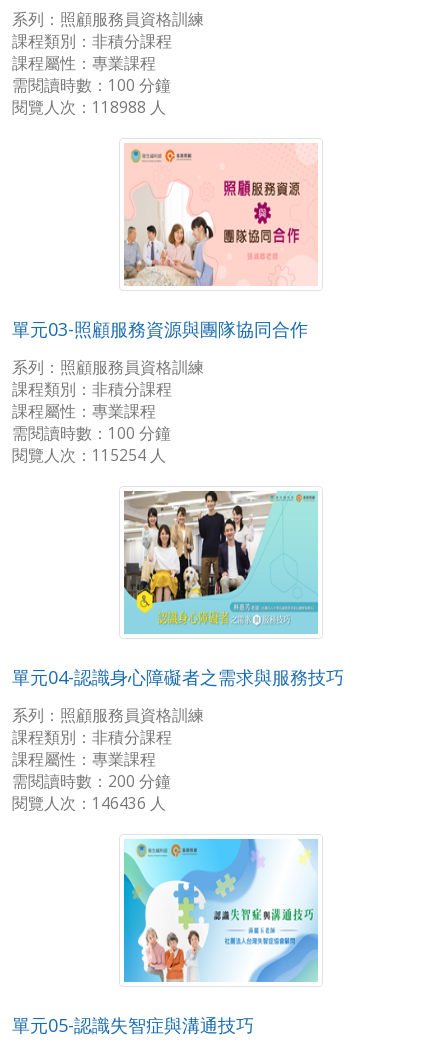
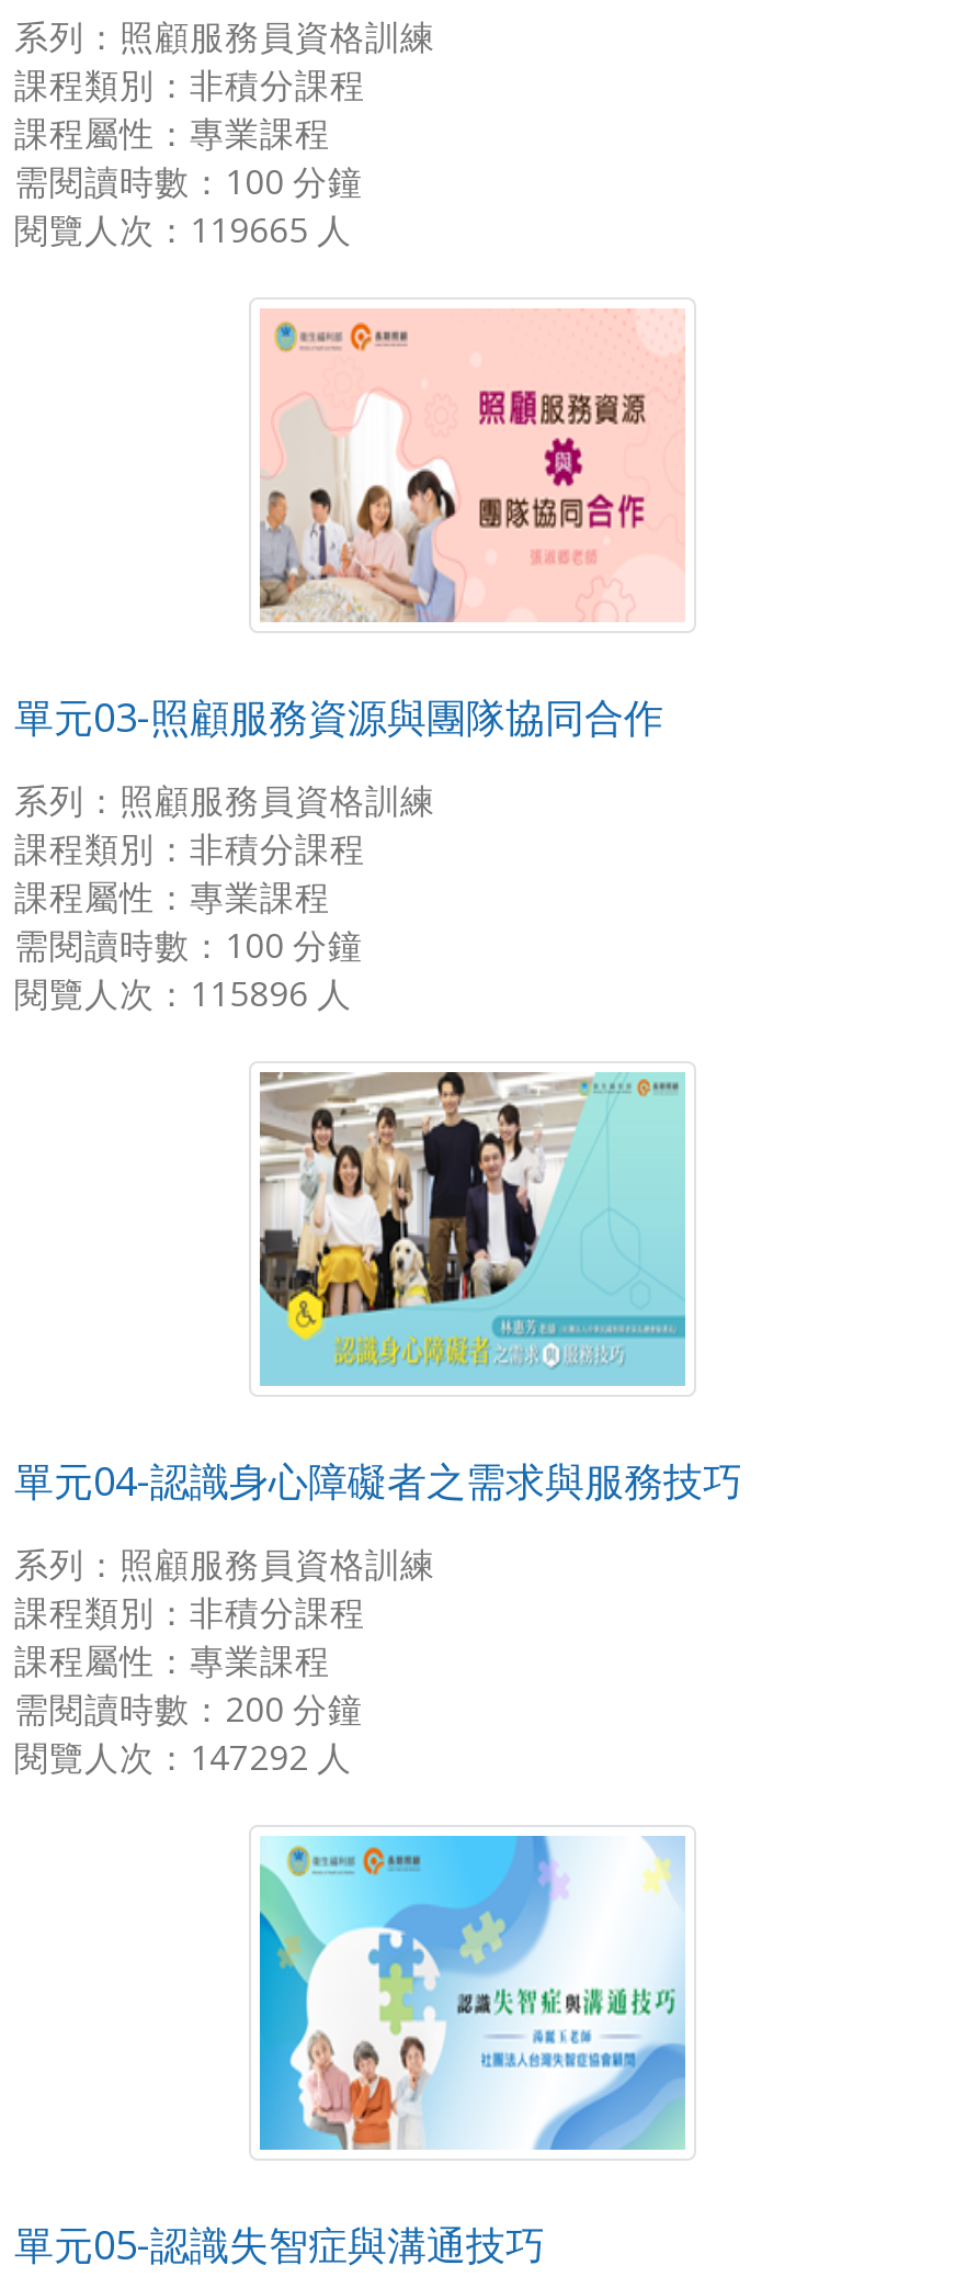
[12,96,166,118] 閱覽人次：118988 人 -> [14,205,352,253] 閱覽人次：119665 人
[12,444,166,466] 閱覽人次：115254 人 -> [14,969,352,1017] 閱覽人次：115896 人
[12,792,166,814] 閱覽人次：146436 人 -> [14,1733,352,1781] 閱覽人次：147292 人

